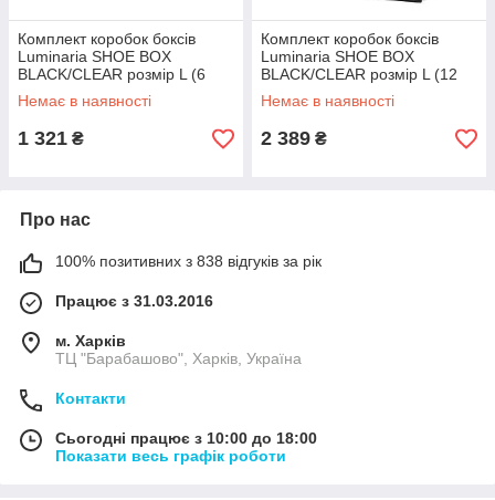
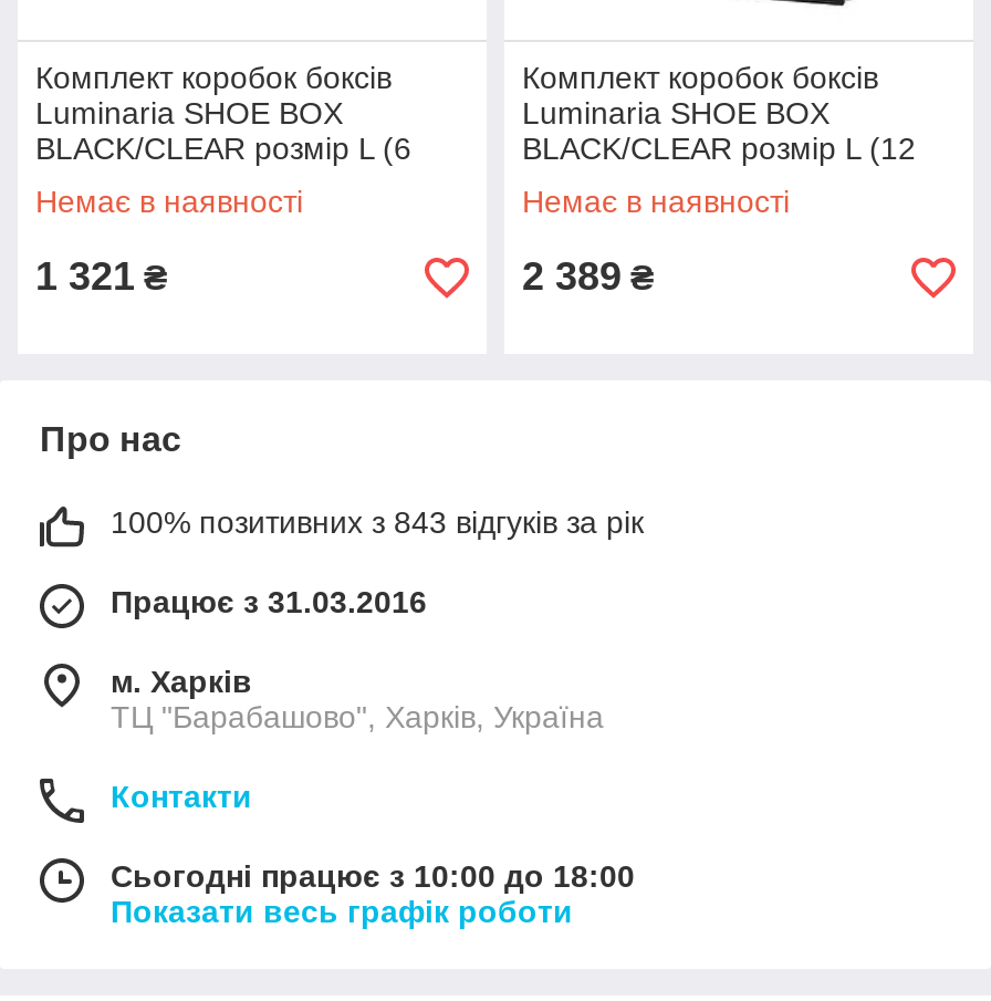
[55,252,322,270] 100% позитивних з 838 відгуків за рік -> [111,504,644,540] 100% позитивних з 843 відгуків за рік

